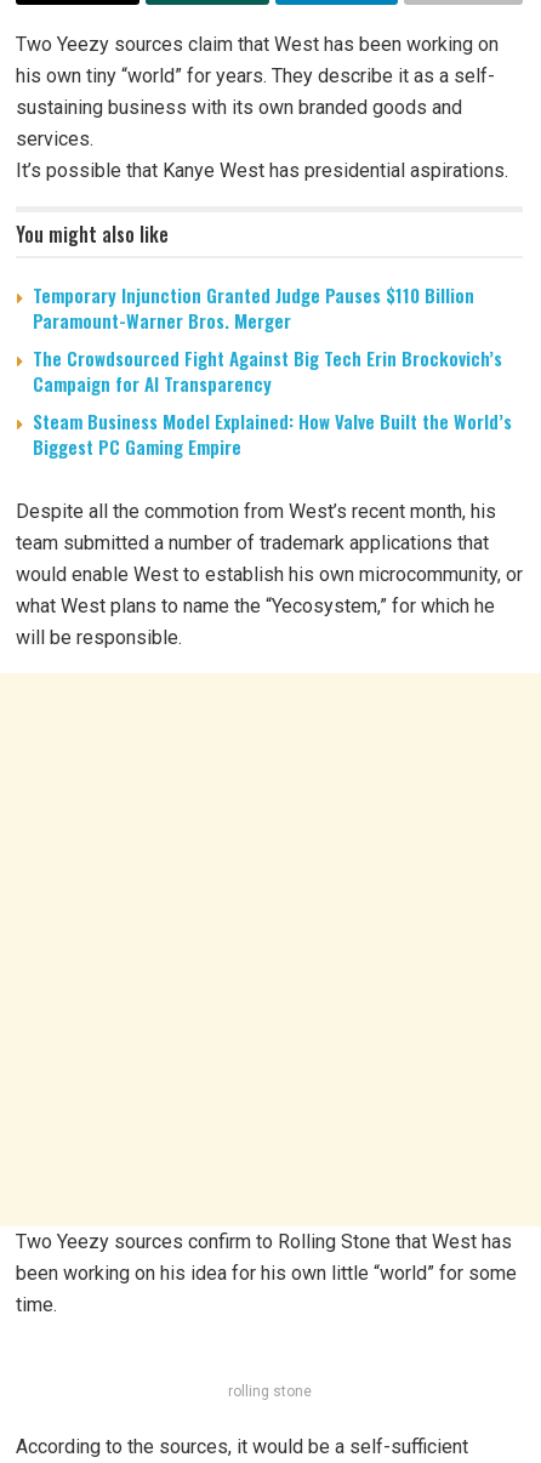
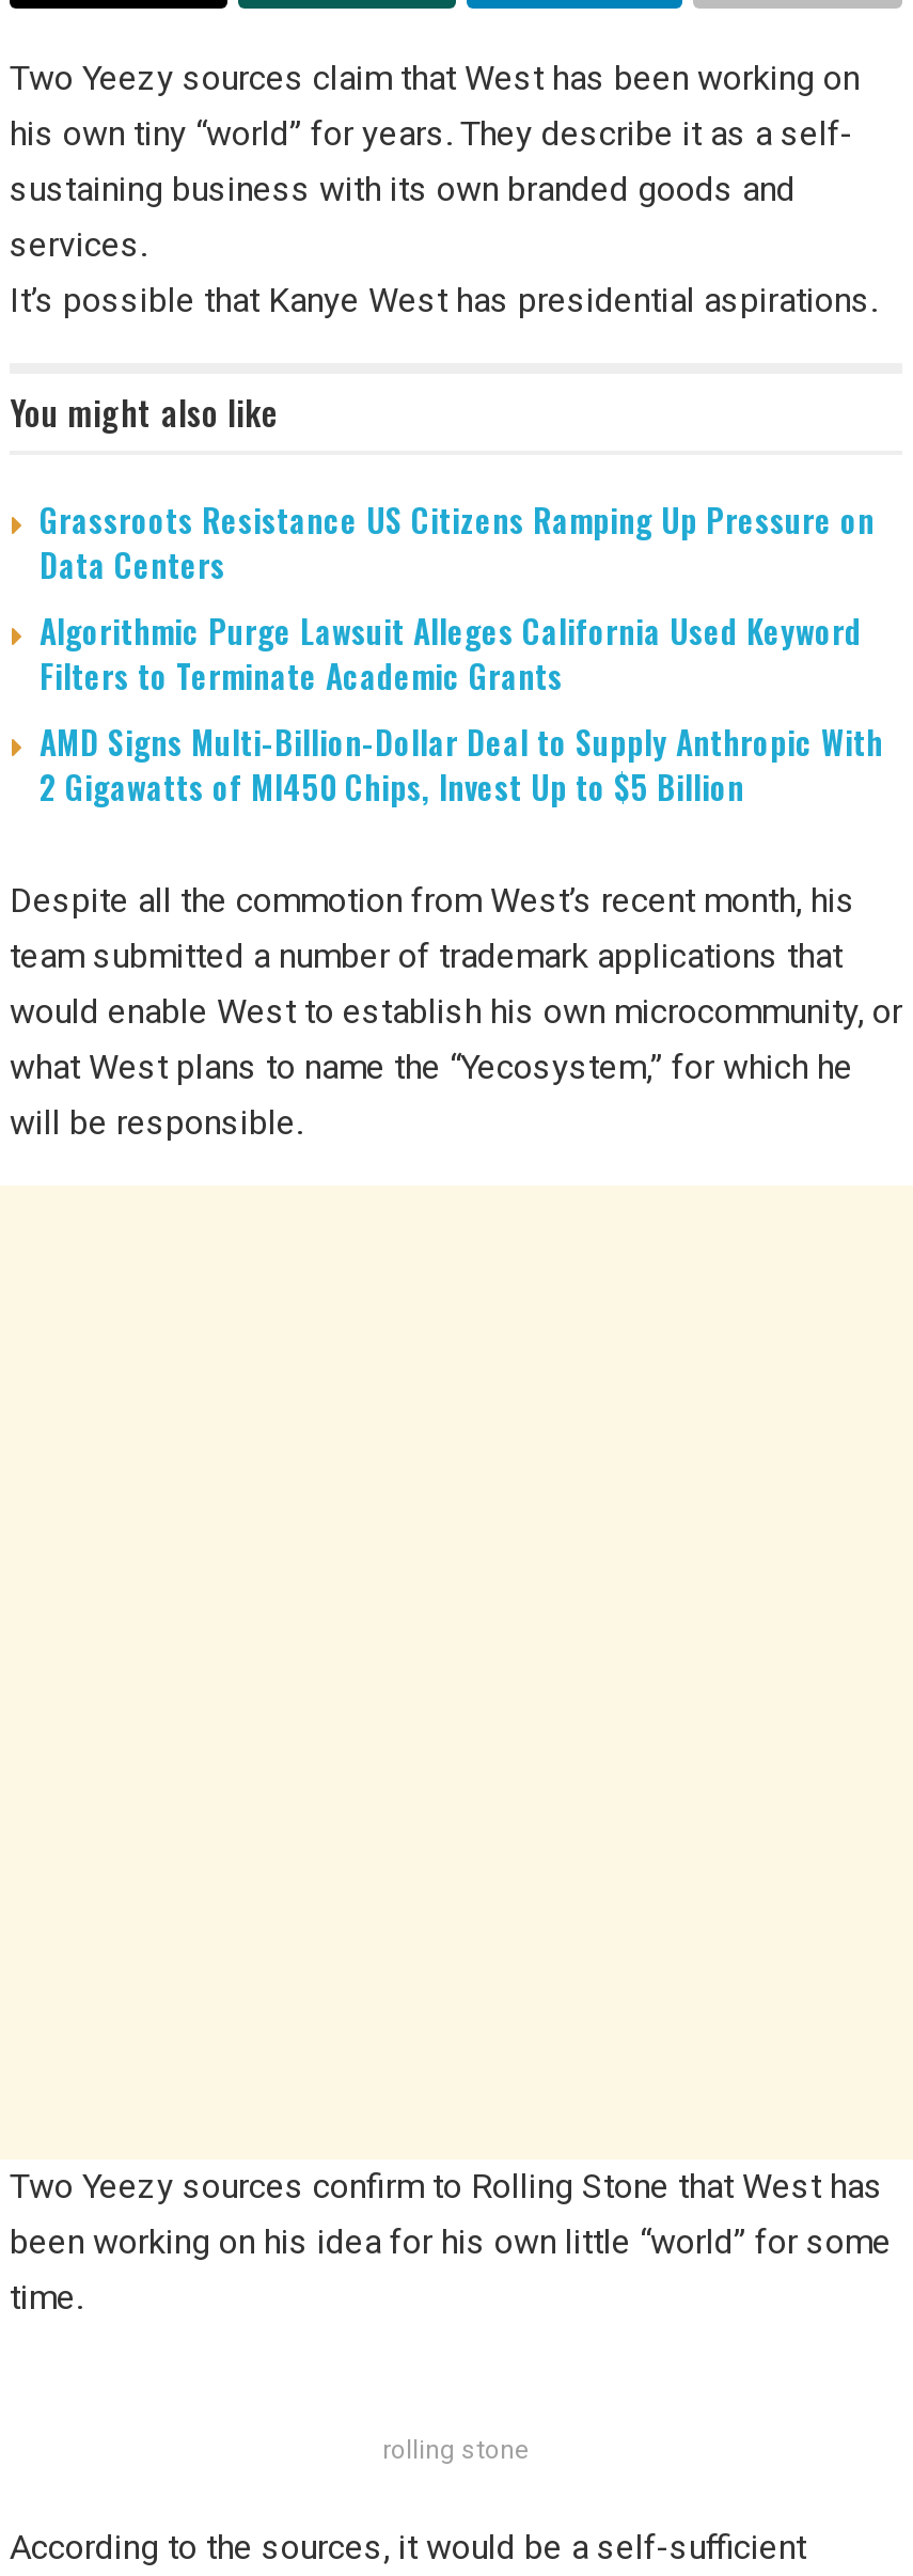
[33,281,512,460] Temporary Injunction Granted Judge Pauses $110 Billion | Paramount-Warner Bros. Merger | The Crowdsourced Fight Against Big Tech Erin Brockovich’s | Campaign for AI Transparency | Steam Business Model Explained: How Valve Built the World’s | Biggest PC Gaming Empire -> [40,495,883,809] Grassroots Resistance US Citizens Ramping Up Pressure on | Data Centers | Algorithmic Purge Lawsuit Alleges California Used Keyword | Filters to Terminate Academic Grants | AMD Signs Multi-Billion-Dollar Deal to Supply Anthropic With | 2 Gigawatts of MI450 Chips, Invest Up to $5 Billion

